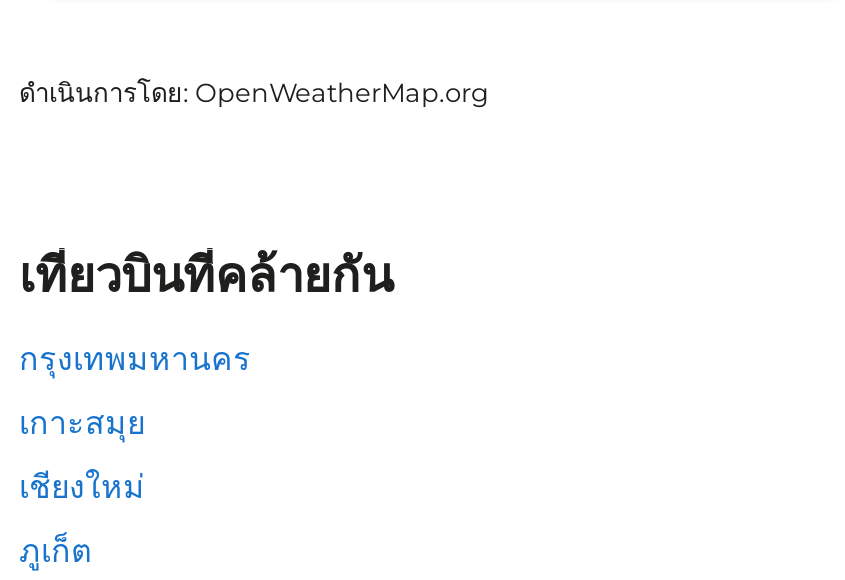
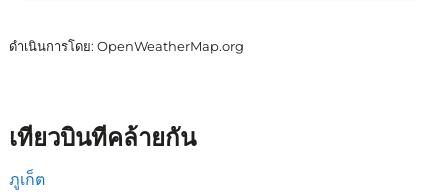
[19,340,251,506] กรุงเทพมหานคร | เกาะสมุย | เชียงใหม่ -> none

